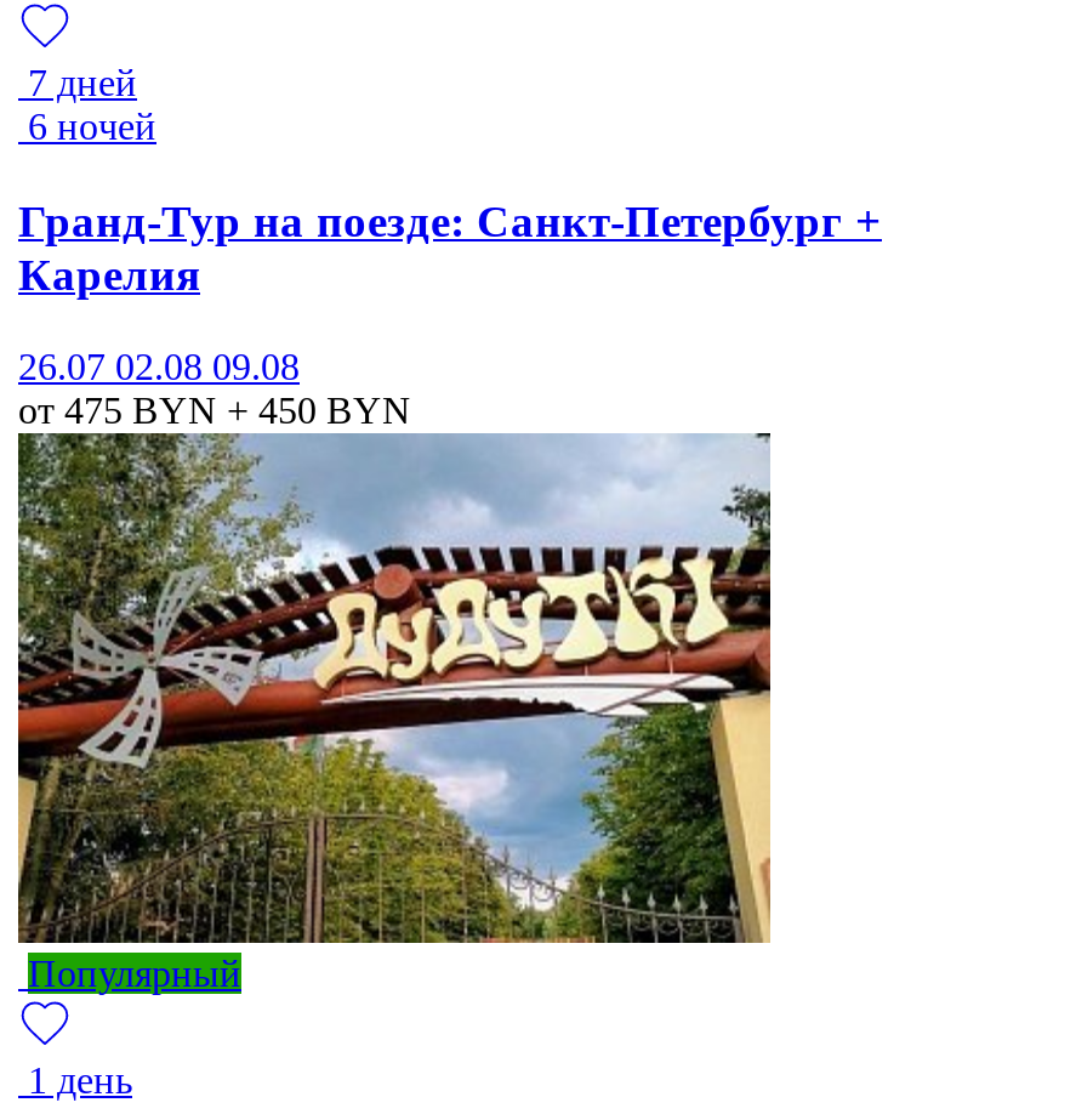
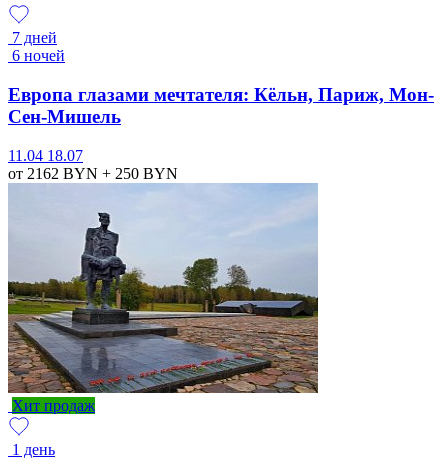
[18,195,882,299] Гранд-Тур на поезде: Санкт-Петербург + | Карелия -> [8,84,434,127] Европа глазами мечтателя: Кёльн, Париж, Мон- | Сен-Мишель
[18,347,411,432] 26.07 02.08 09.08 | от 475 BYN + 450 BYN -> [8,146,178,181] 11.04 18.07 | от 2162 BYN + 250 BYN
[16,431,773,995] [image] | Популярный -> [7,182,319,413] [image] | Хит продаж

